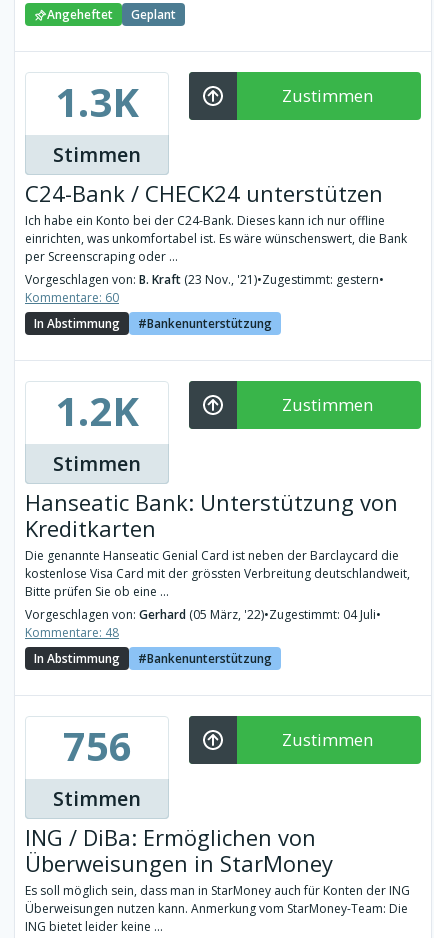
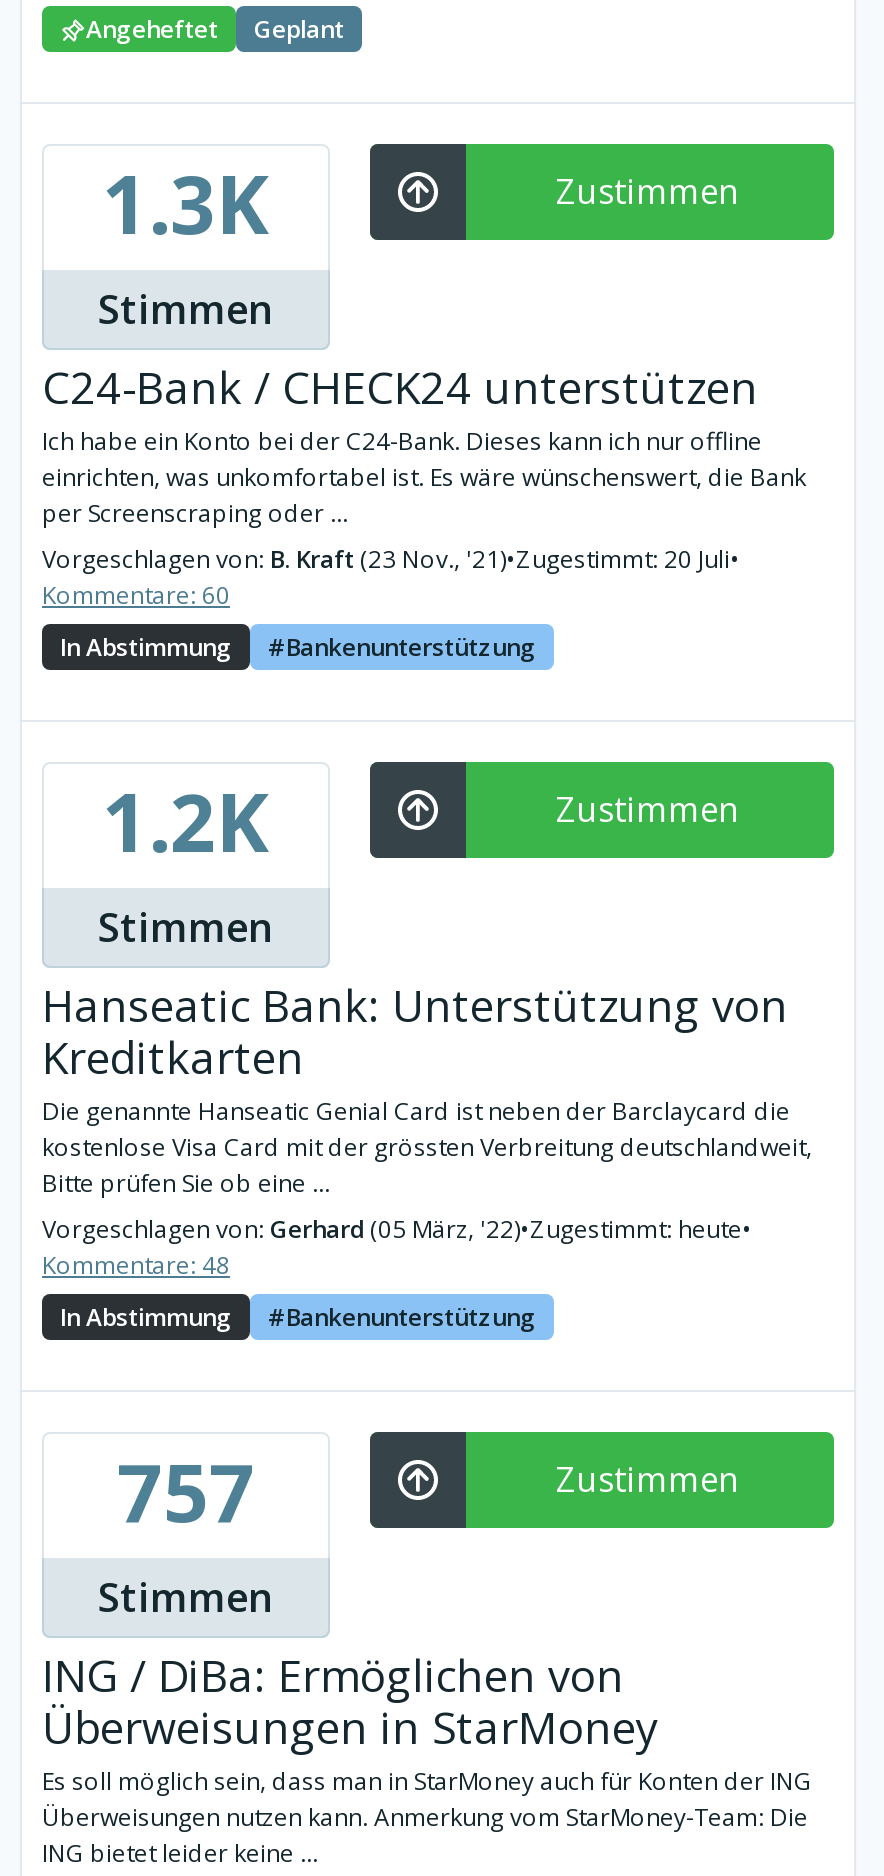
[25,271,384,288] Vorgeschlagen von: B. Kraft (23 Nov., '21) •Zugestimmt: gestern• -> [42,542,740,576] Vorgeschlagen von: B. Kraft (23 Nov., '21) •Zugestimmt: 20 Juli•
[25,606,381,623] Vorgeschlagen von: Gerhard (05 März, '22)•Zugestimmt: 04 Juli• -> [42,1212,752,1246] Vorgeschlagen von: Gerhard (05 März, '22)•Zugestimmt: heute•
[62,718,131,773] 756 -> [117,1436,255,1546] 757

